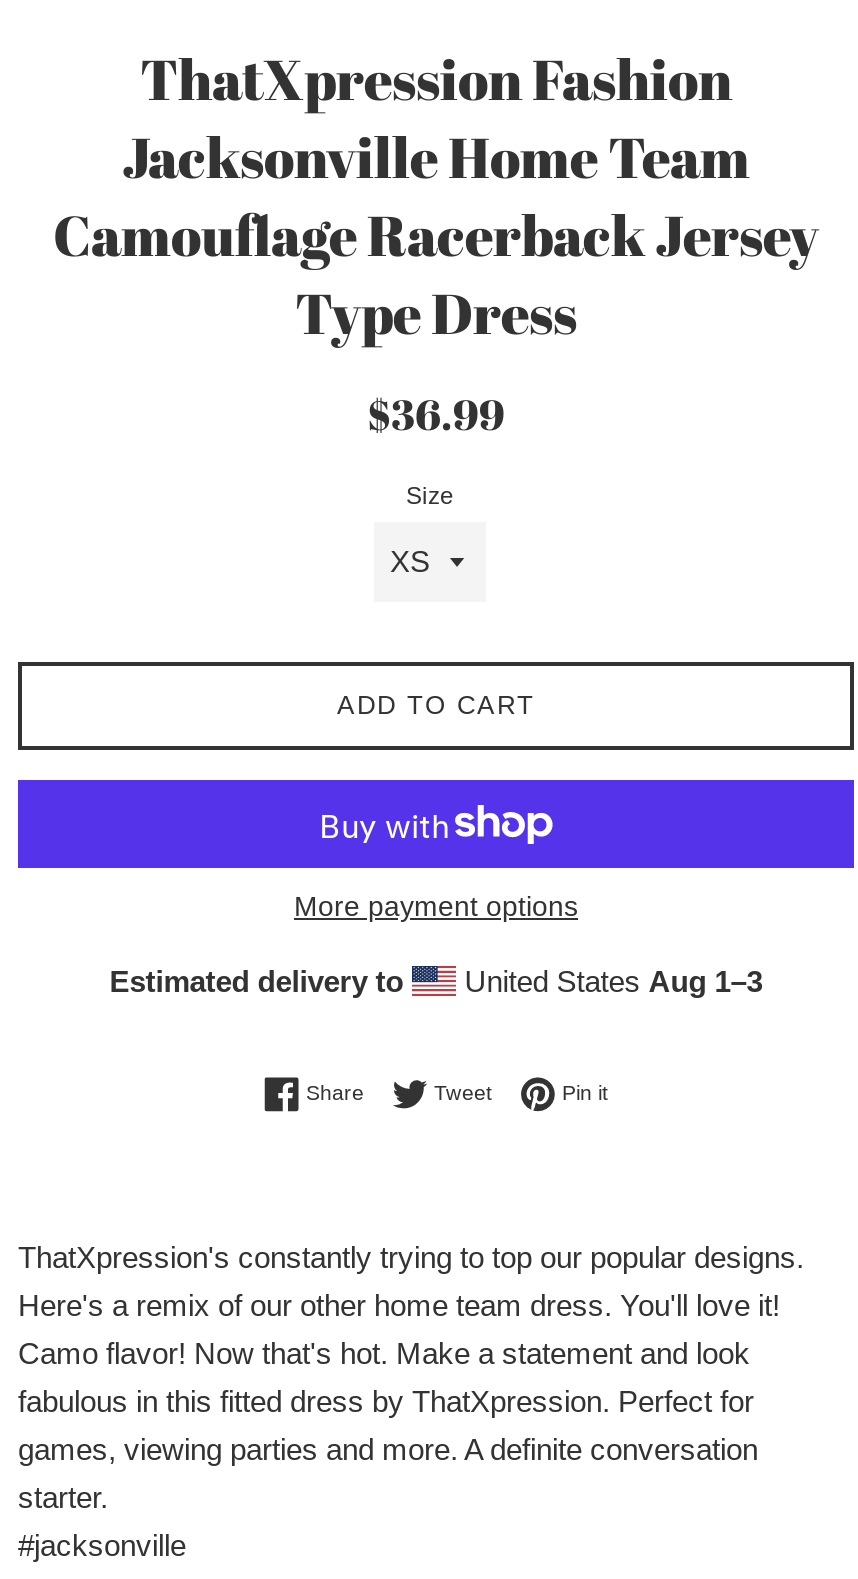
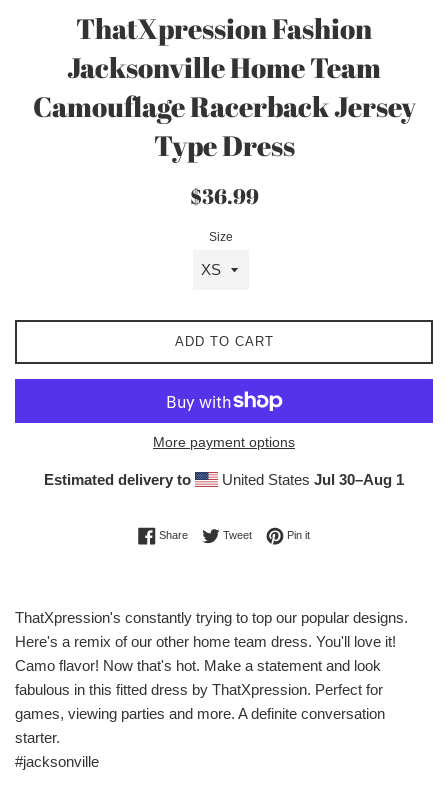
[456,964,762,998] United States Aug 1–3 -> [218,471,404,488] United States Jul 30–Aug 1

